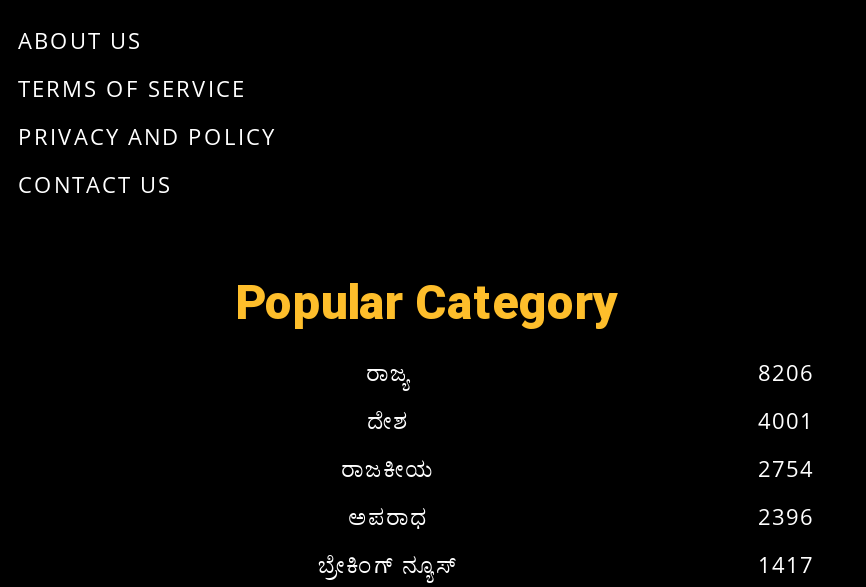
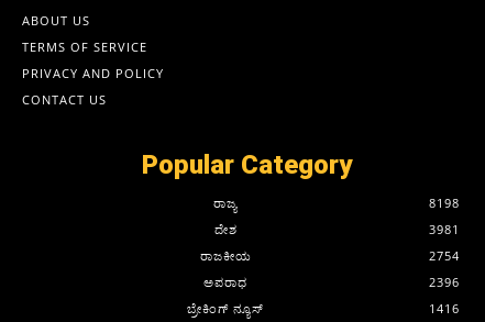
[758,357,814,387] 8206 -> [429,195,460,211] 8198
[758,405,814,435] 4001 -> [429,221,460,237] 3981
[758,549,814,579] 1417 -> [429,300,460,317] 1416

